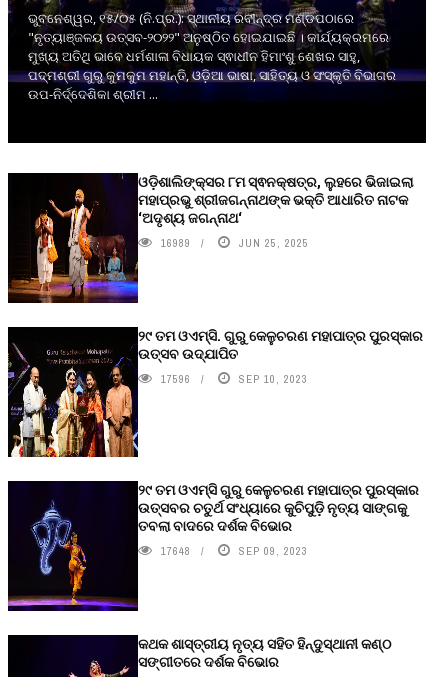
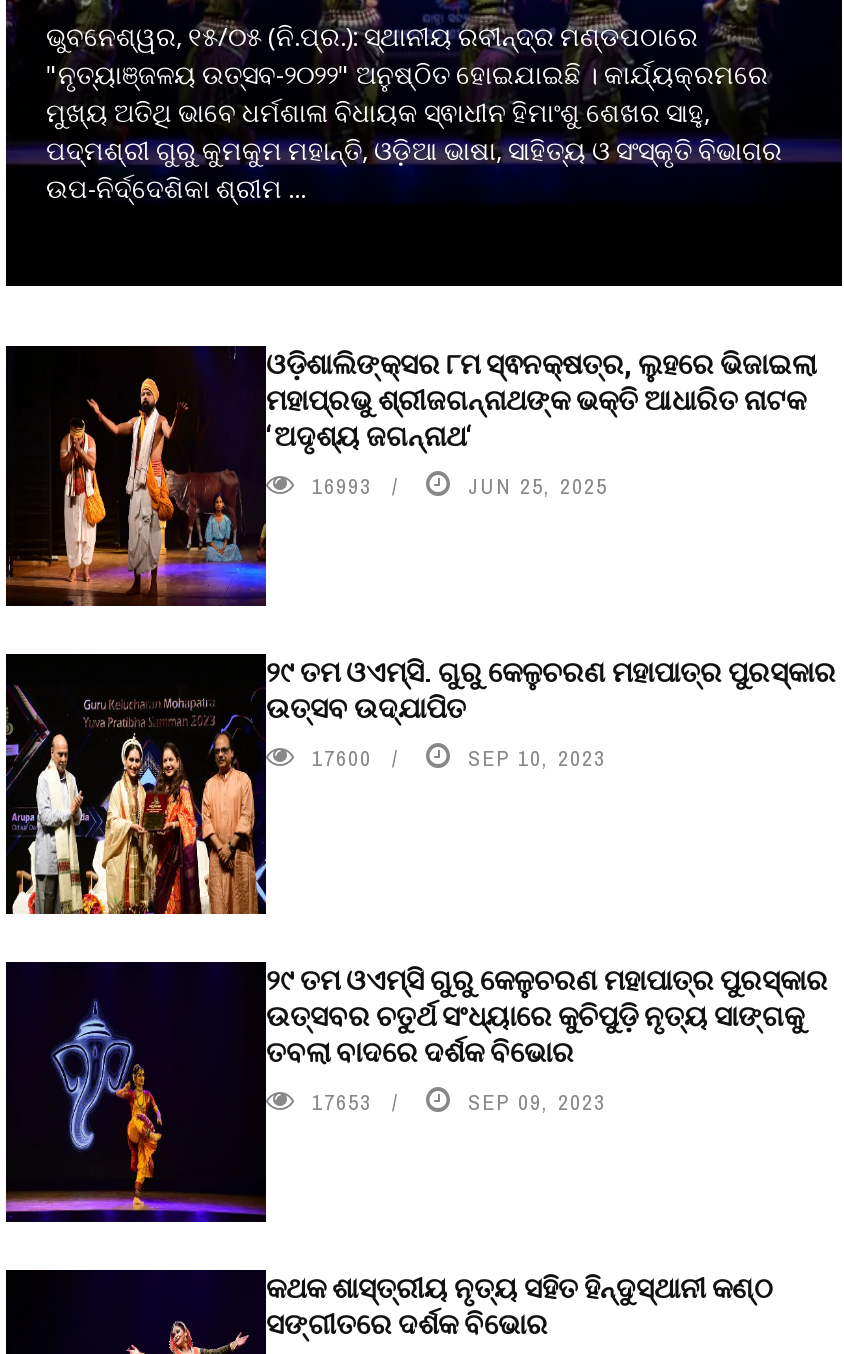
[161,236,191,250] 16989 -> [312,472,372,500] 16993
[161,372,191,386] 17596 -> [312,744,372,772] 17600
[161,544,191,558] 17648 -> [312,1088,372,1116] 17653

